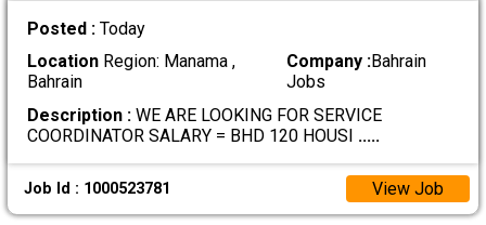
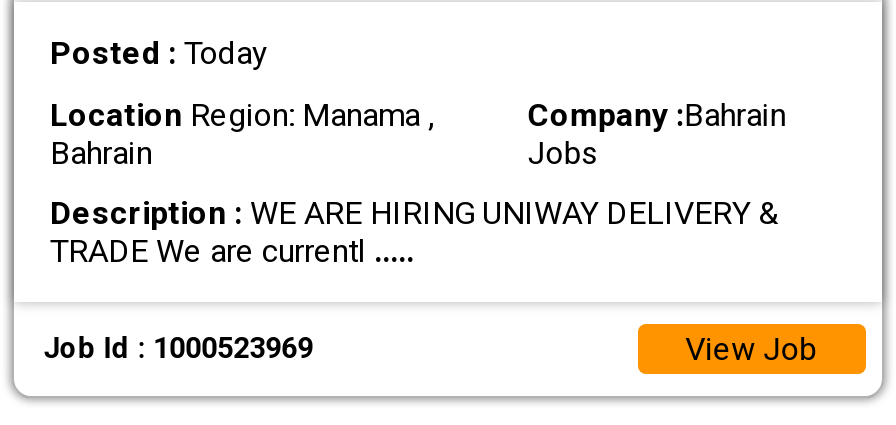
[27,105,382,146] Description : WE ARE LOOKING FOR SERVICE | COORDINATOR SALARY = BHD 120 HOUSI..... -> [50,193,778,269] Description : WE ARE HIRING UNIWAY DELIVERY & | TRADE We are currentl.....
[24,180,170,198] Job Id : 1000523781 -> [44,332,314,366] Job Id : 1000523969

